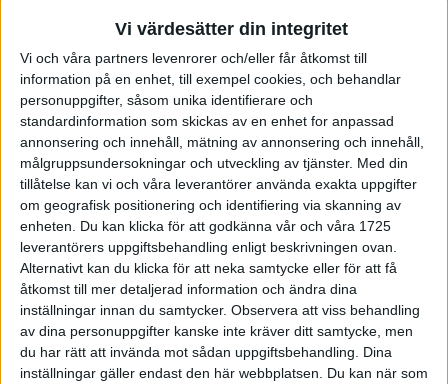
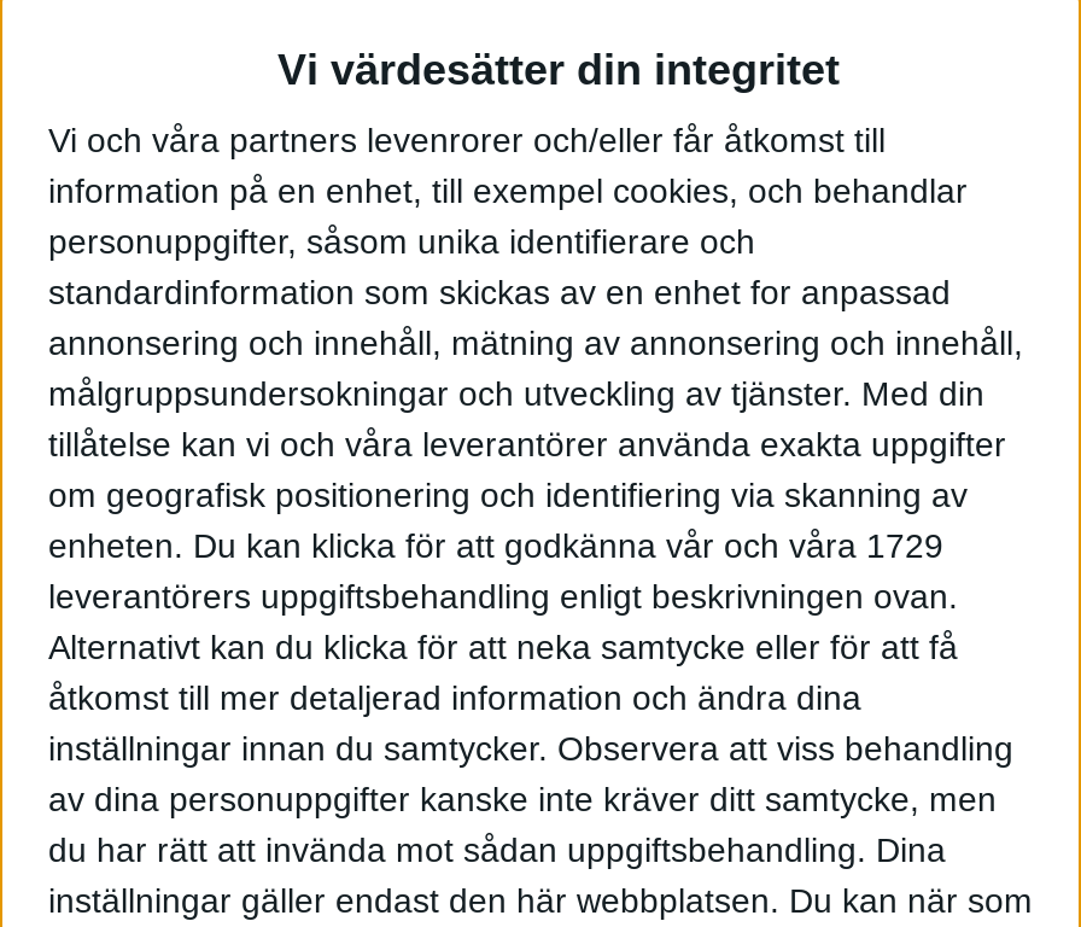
[20,218,391,234] enheten. Du kan klicka för att godkänna vår och våra 1725 -> [48,527,943,566] enheten. Du kan klicka för att godkänna vår och våra 1729

